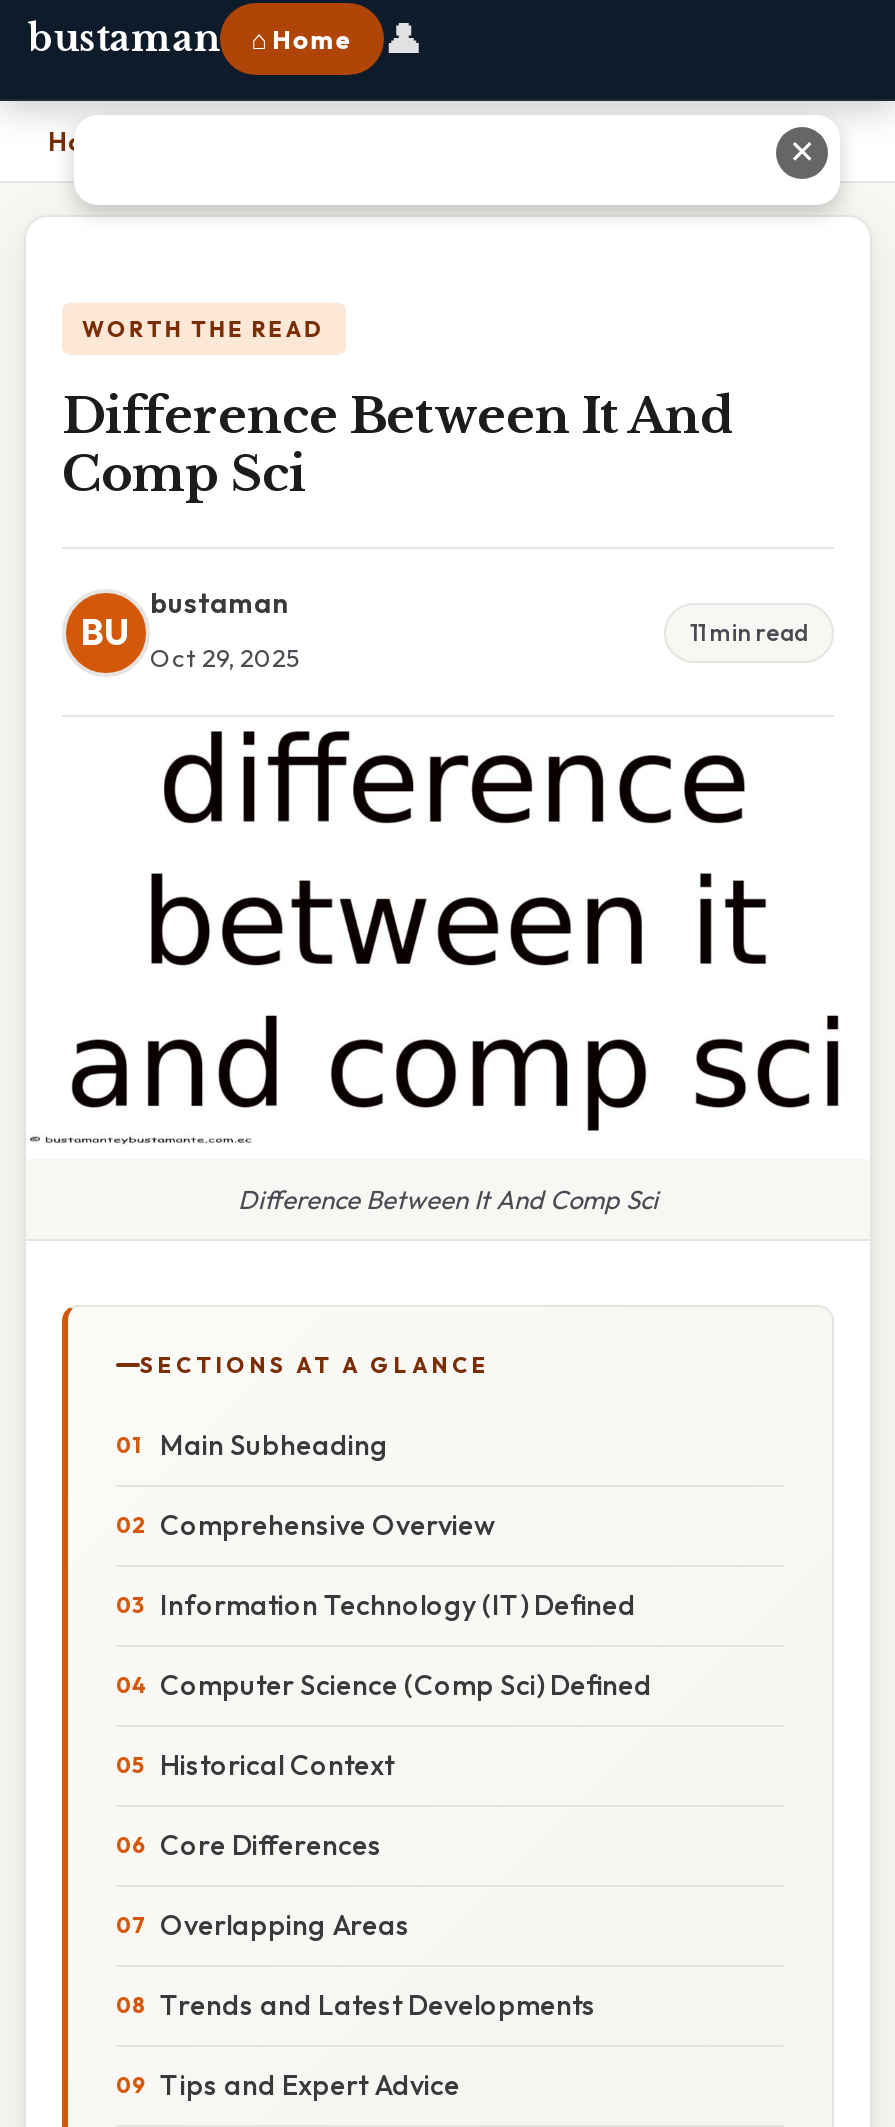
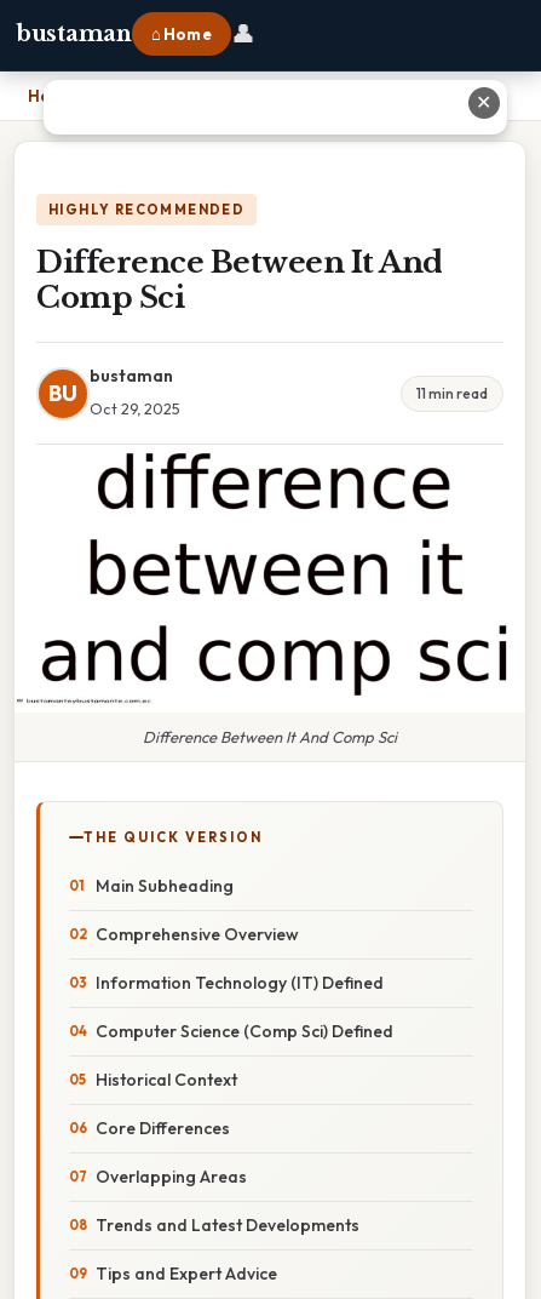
[82,315,325,343] WORTH THE READ -> [48,201,245,218] HIGHLY RECOMMENDED
[140,1351,490,1379] SECTIONS AT A GLANCE -> [84,829,263,846] THE QUICK VERSION

